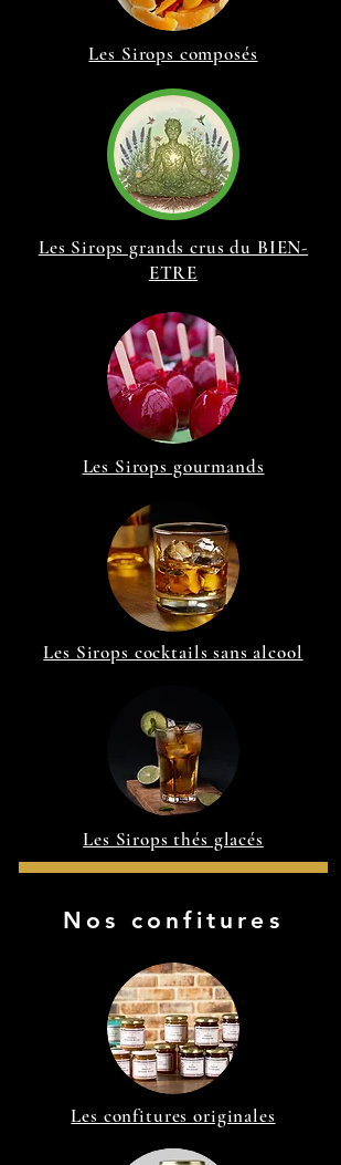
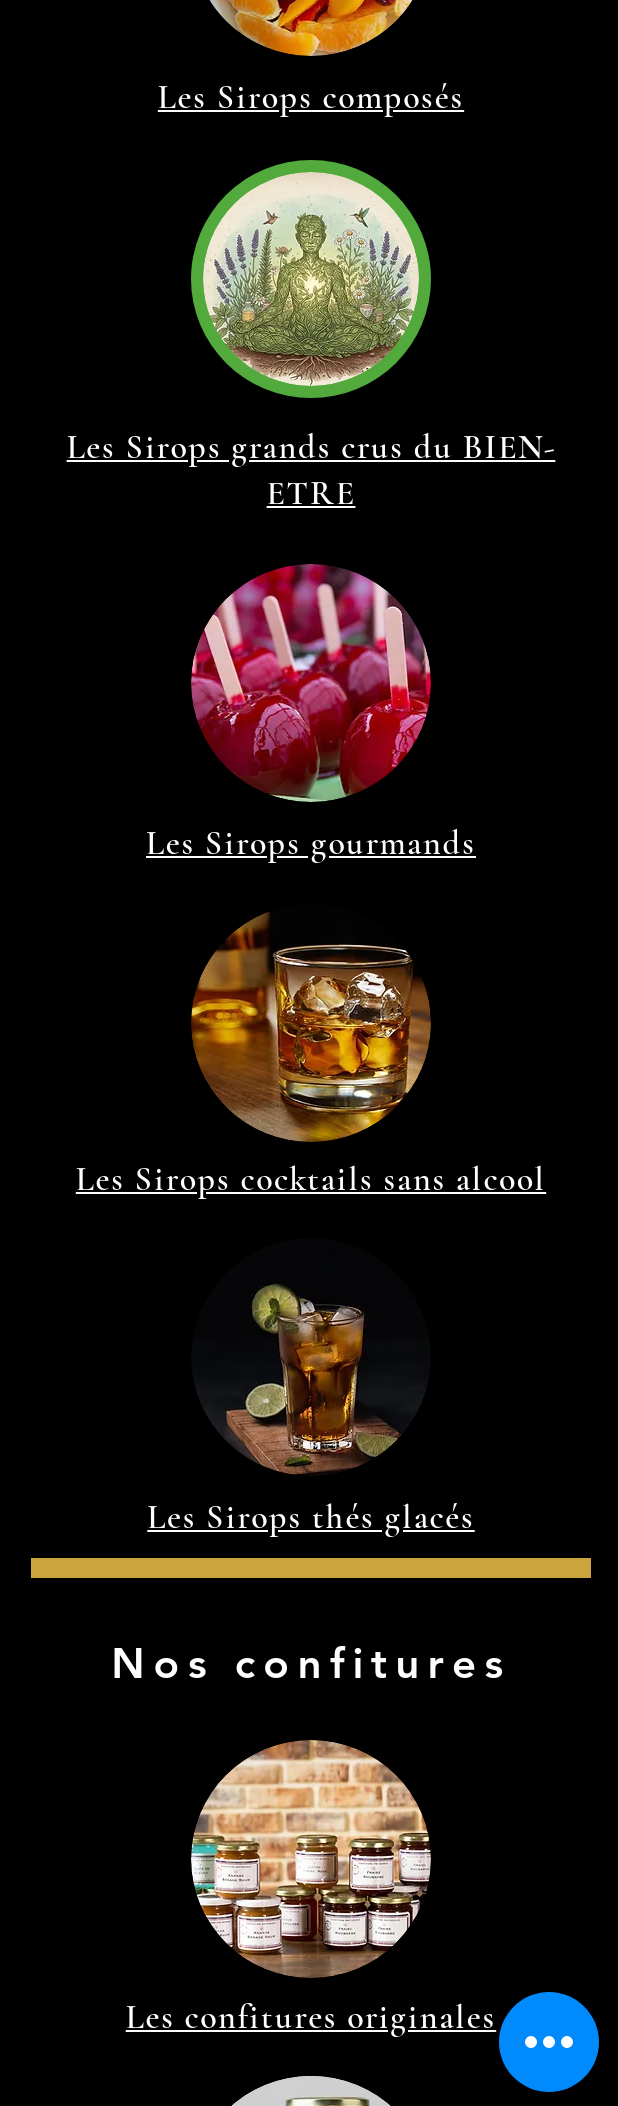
none -> [497,1990,601,2094] [image]

